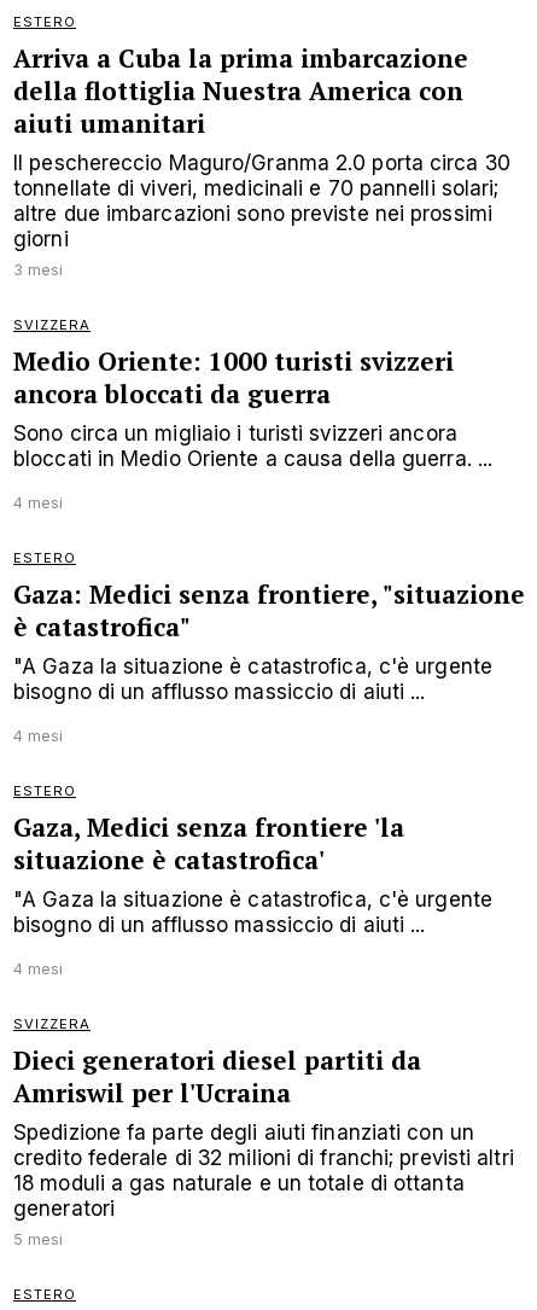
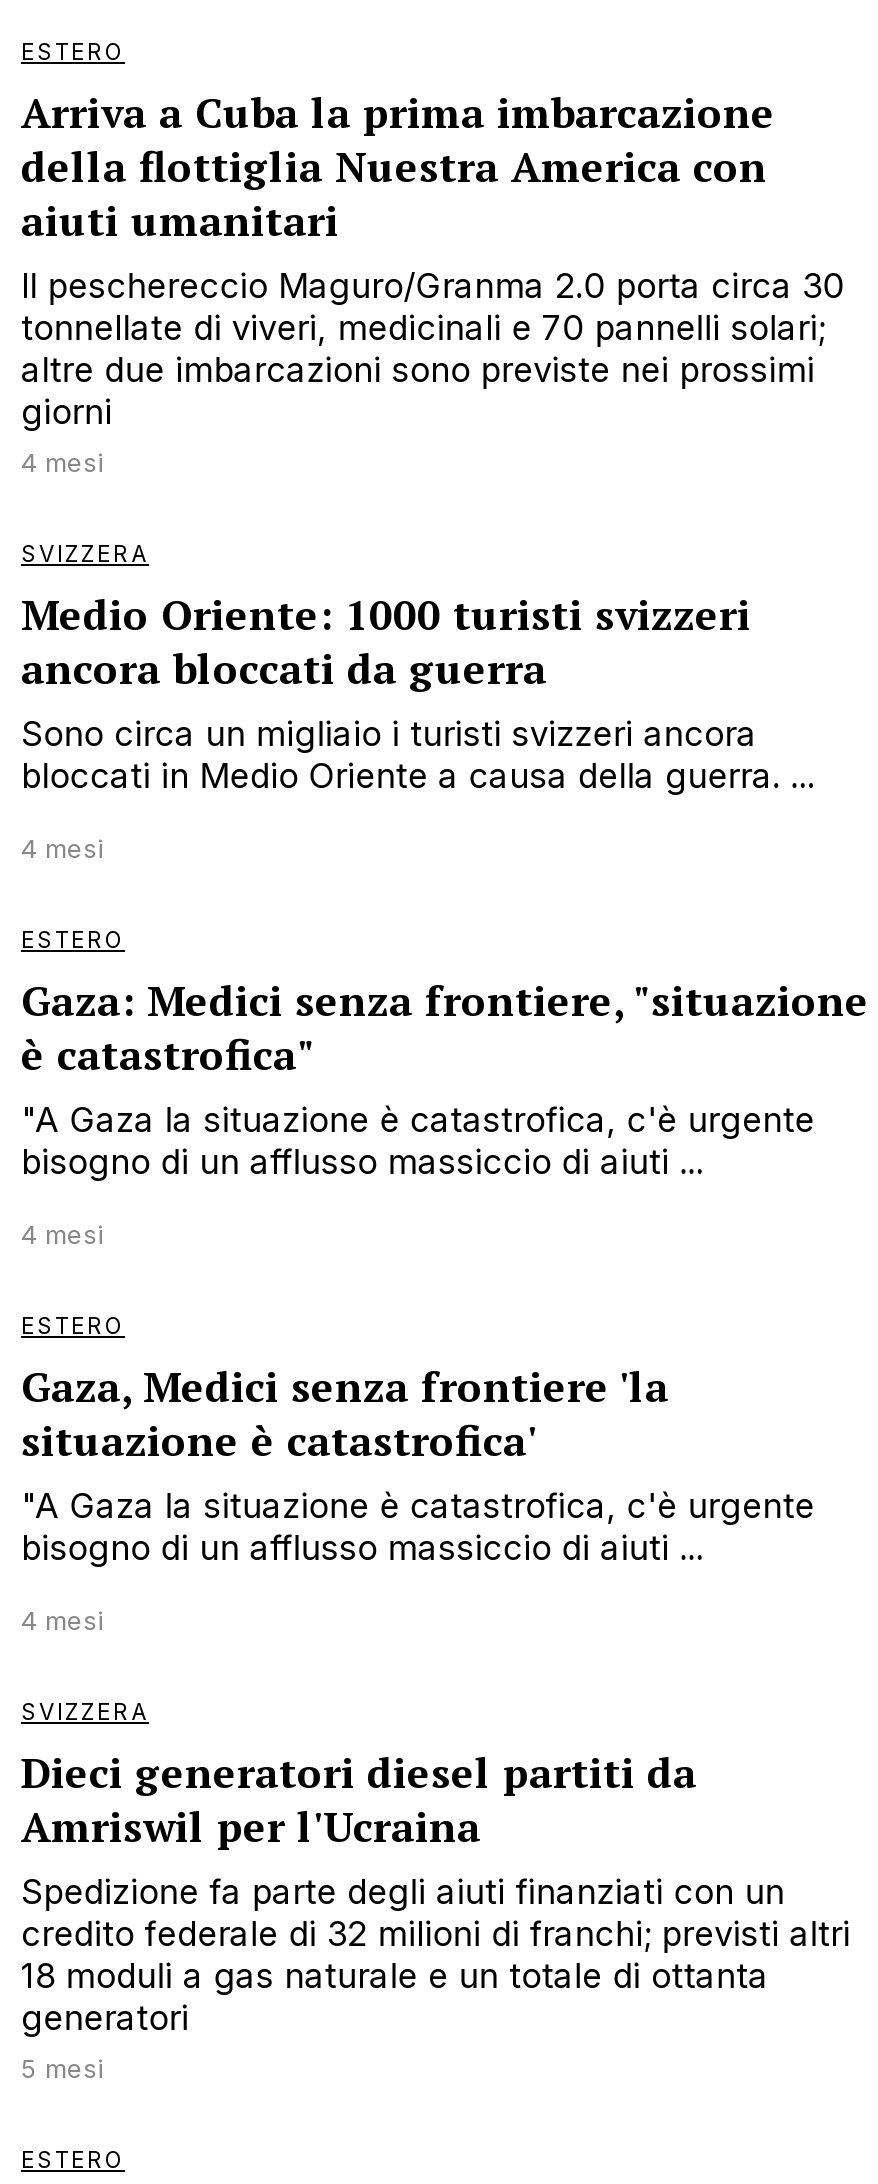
[13,261,63,279] 3 mesi -> [21,448,103,478] 4 mesi

